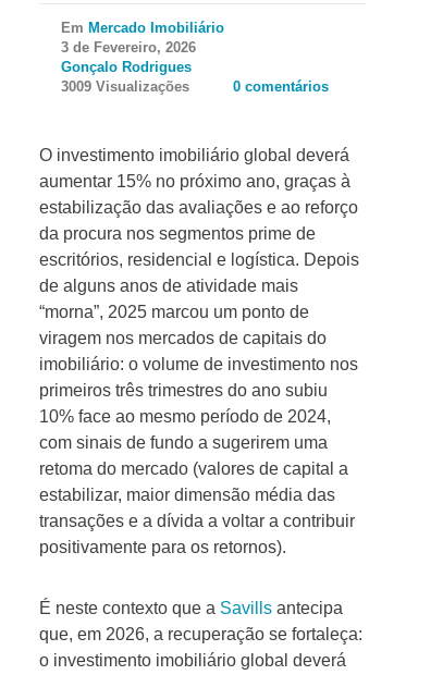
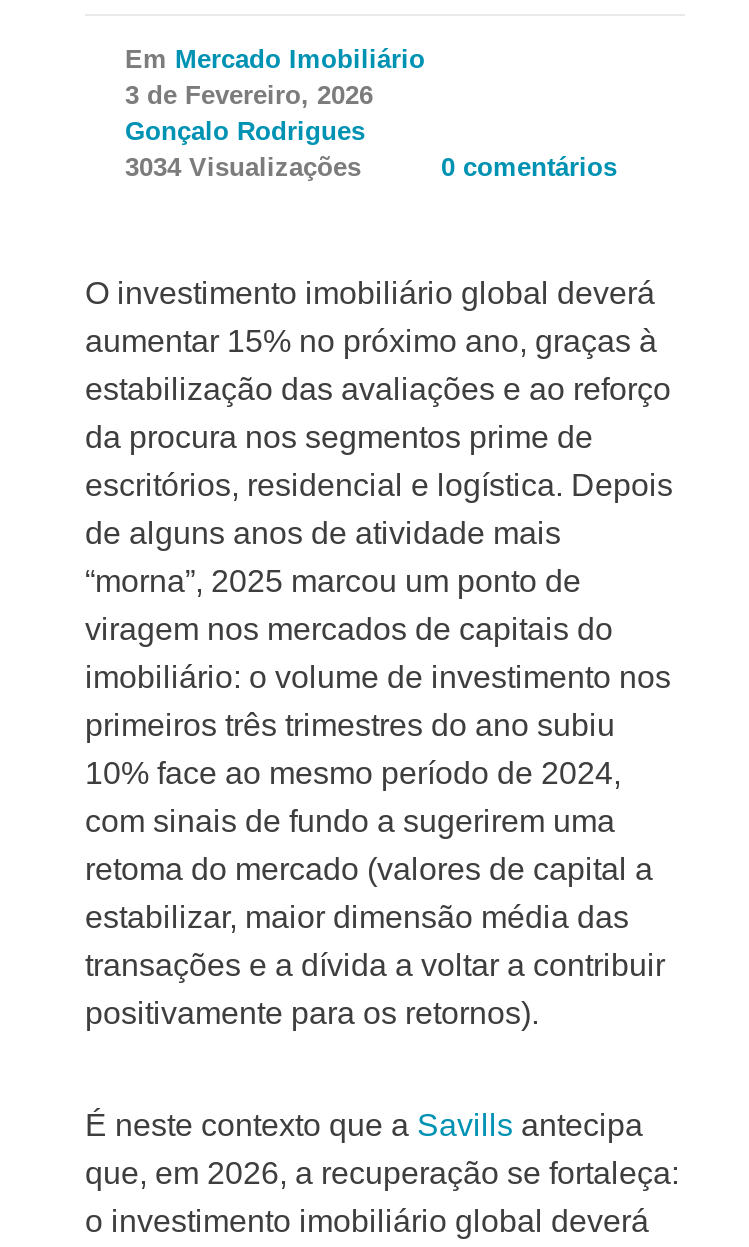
[61,78,189,95] 3009 Visualizações -> [125,152,361,182] 3034 Visualizações

